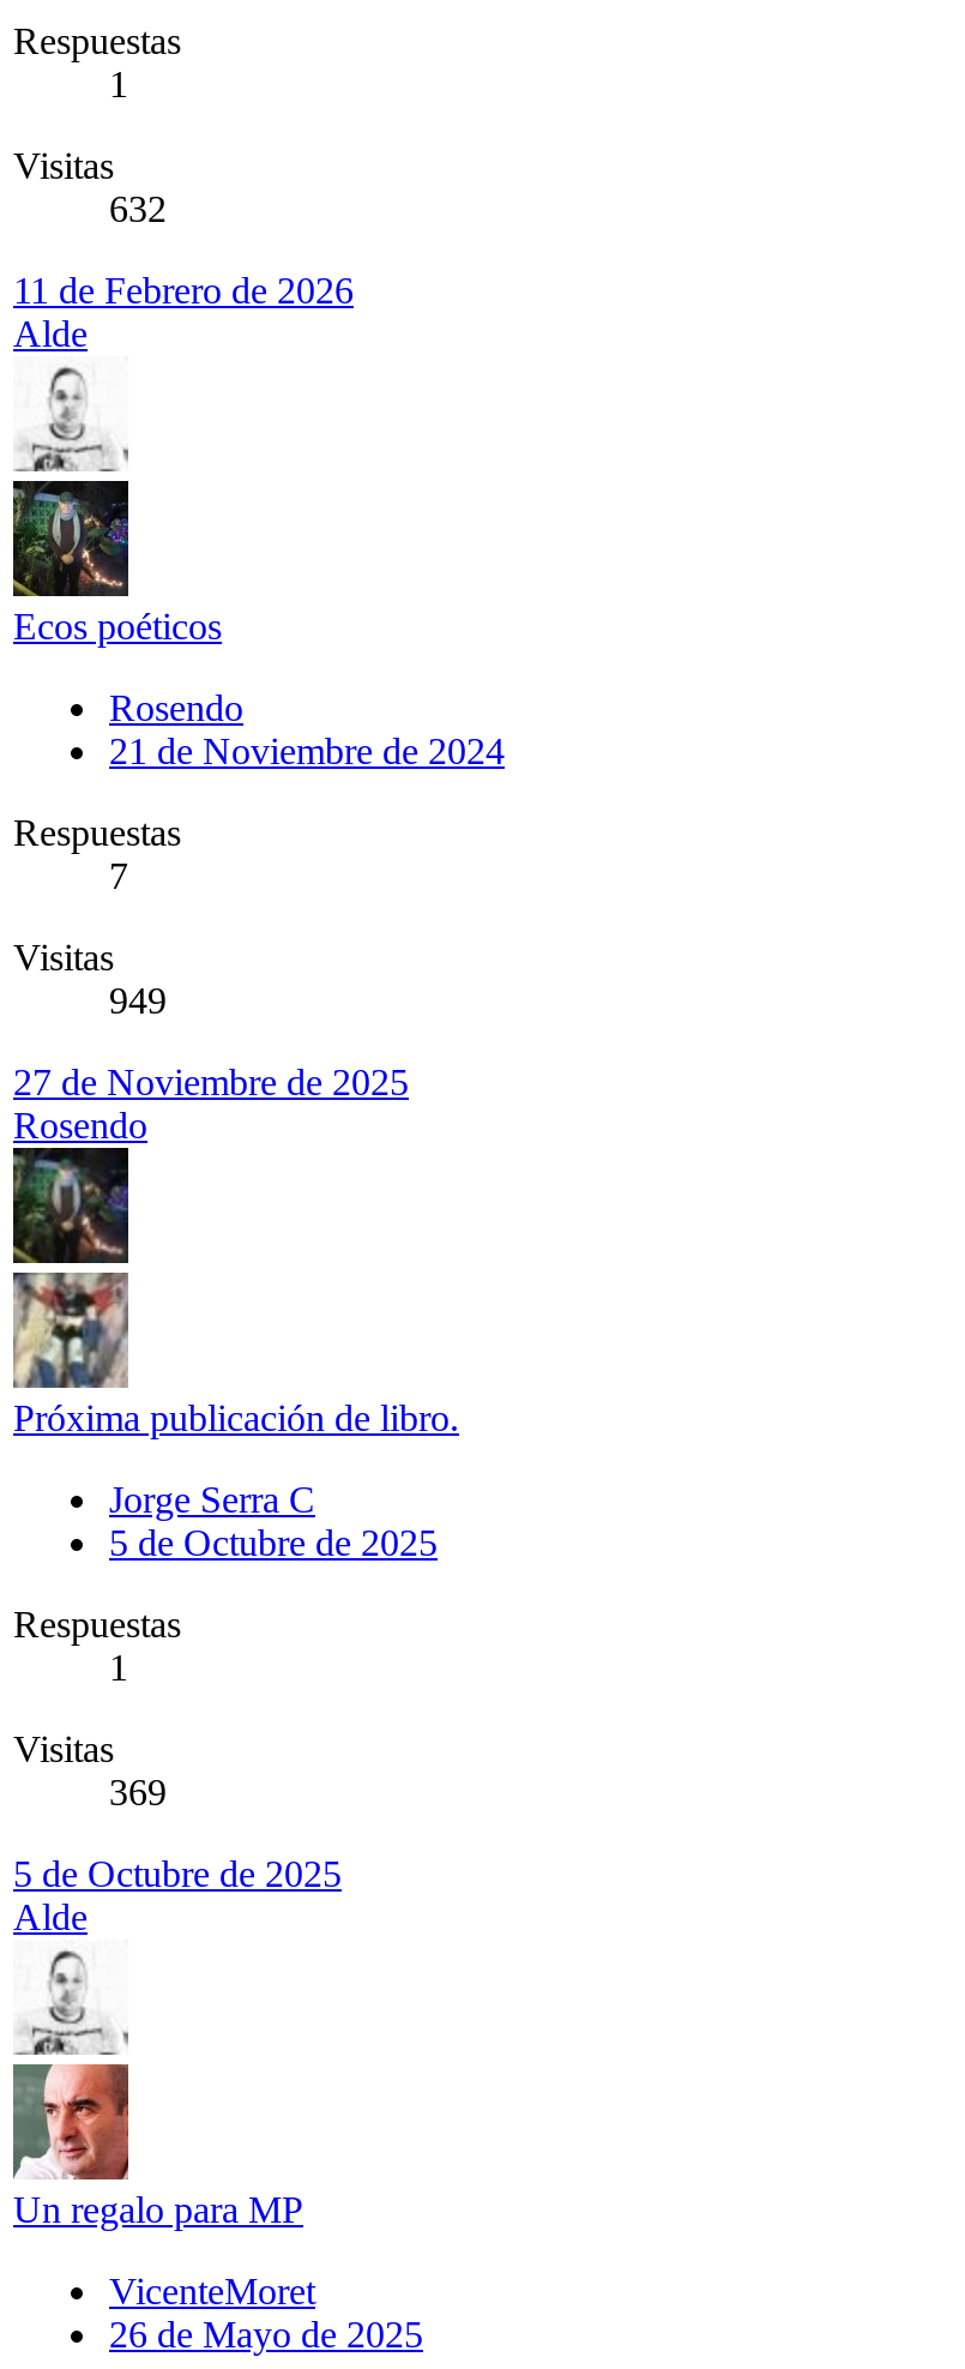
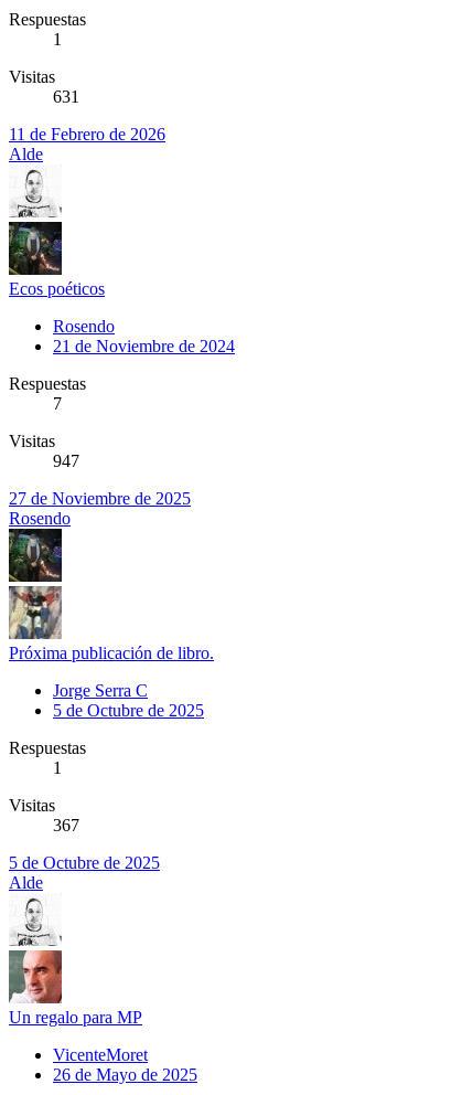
[109,188,167,229] 632 -> [53,87,79,106] 631
[109,980,167,1020] 949 -> [53,451,79,470] 947
[109,1771,167,1812] 369 -> [53,816,79,834] 367

